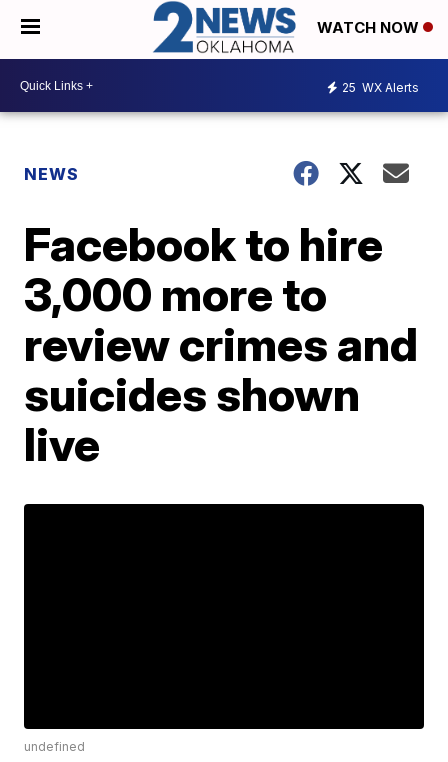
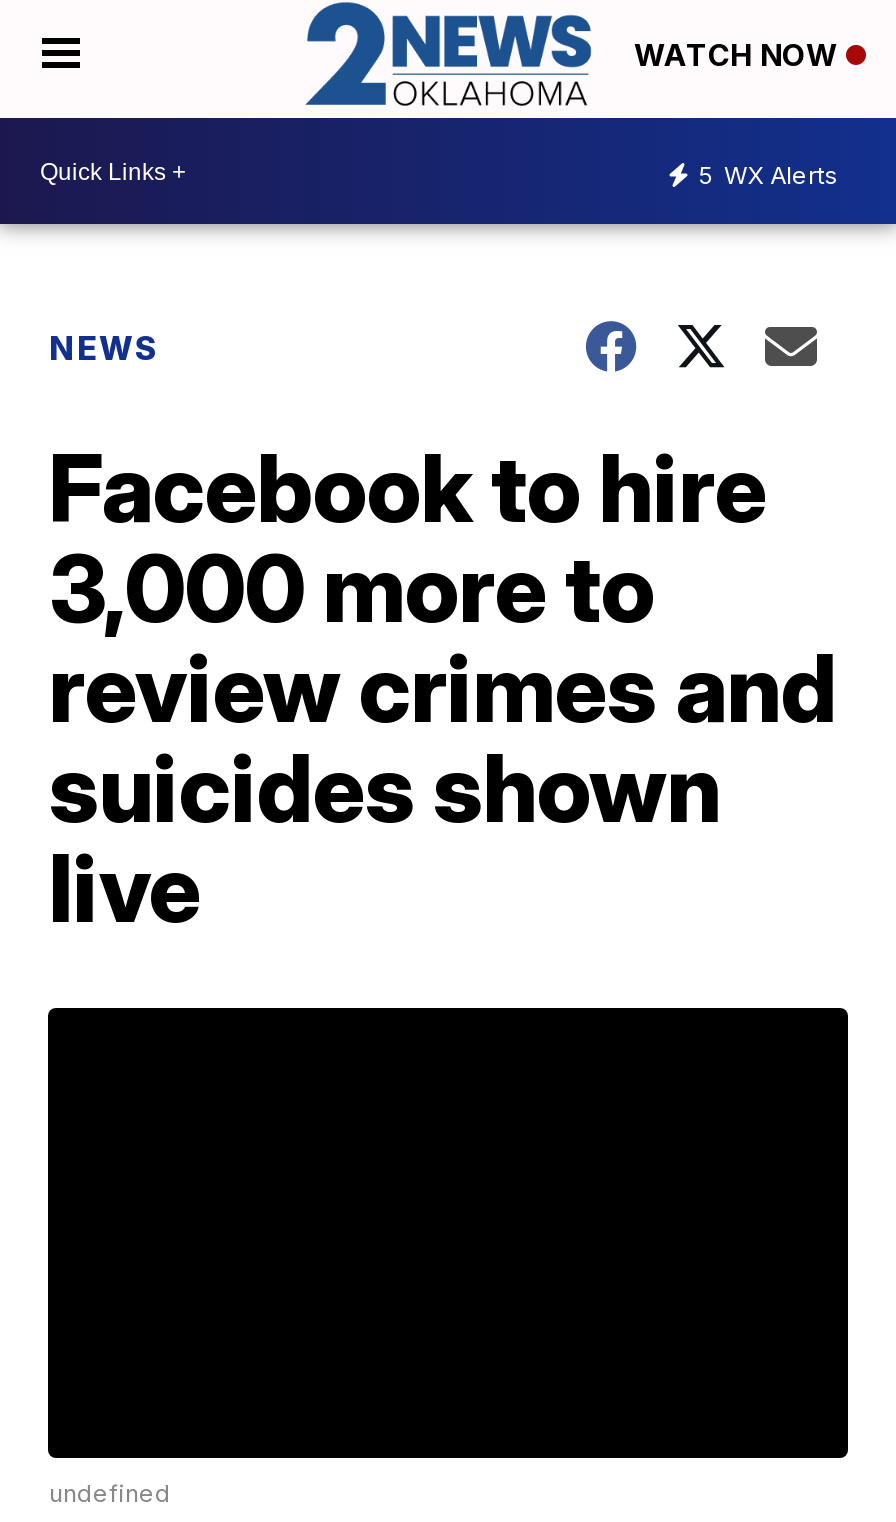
[342,80,419,95] 25 WX Alerts -> [698,159,838,189] 5 WX Alerts

